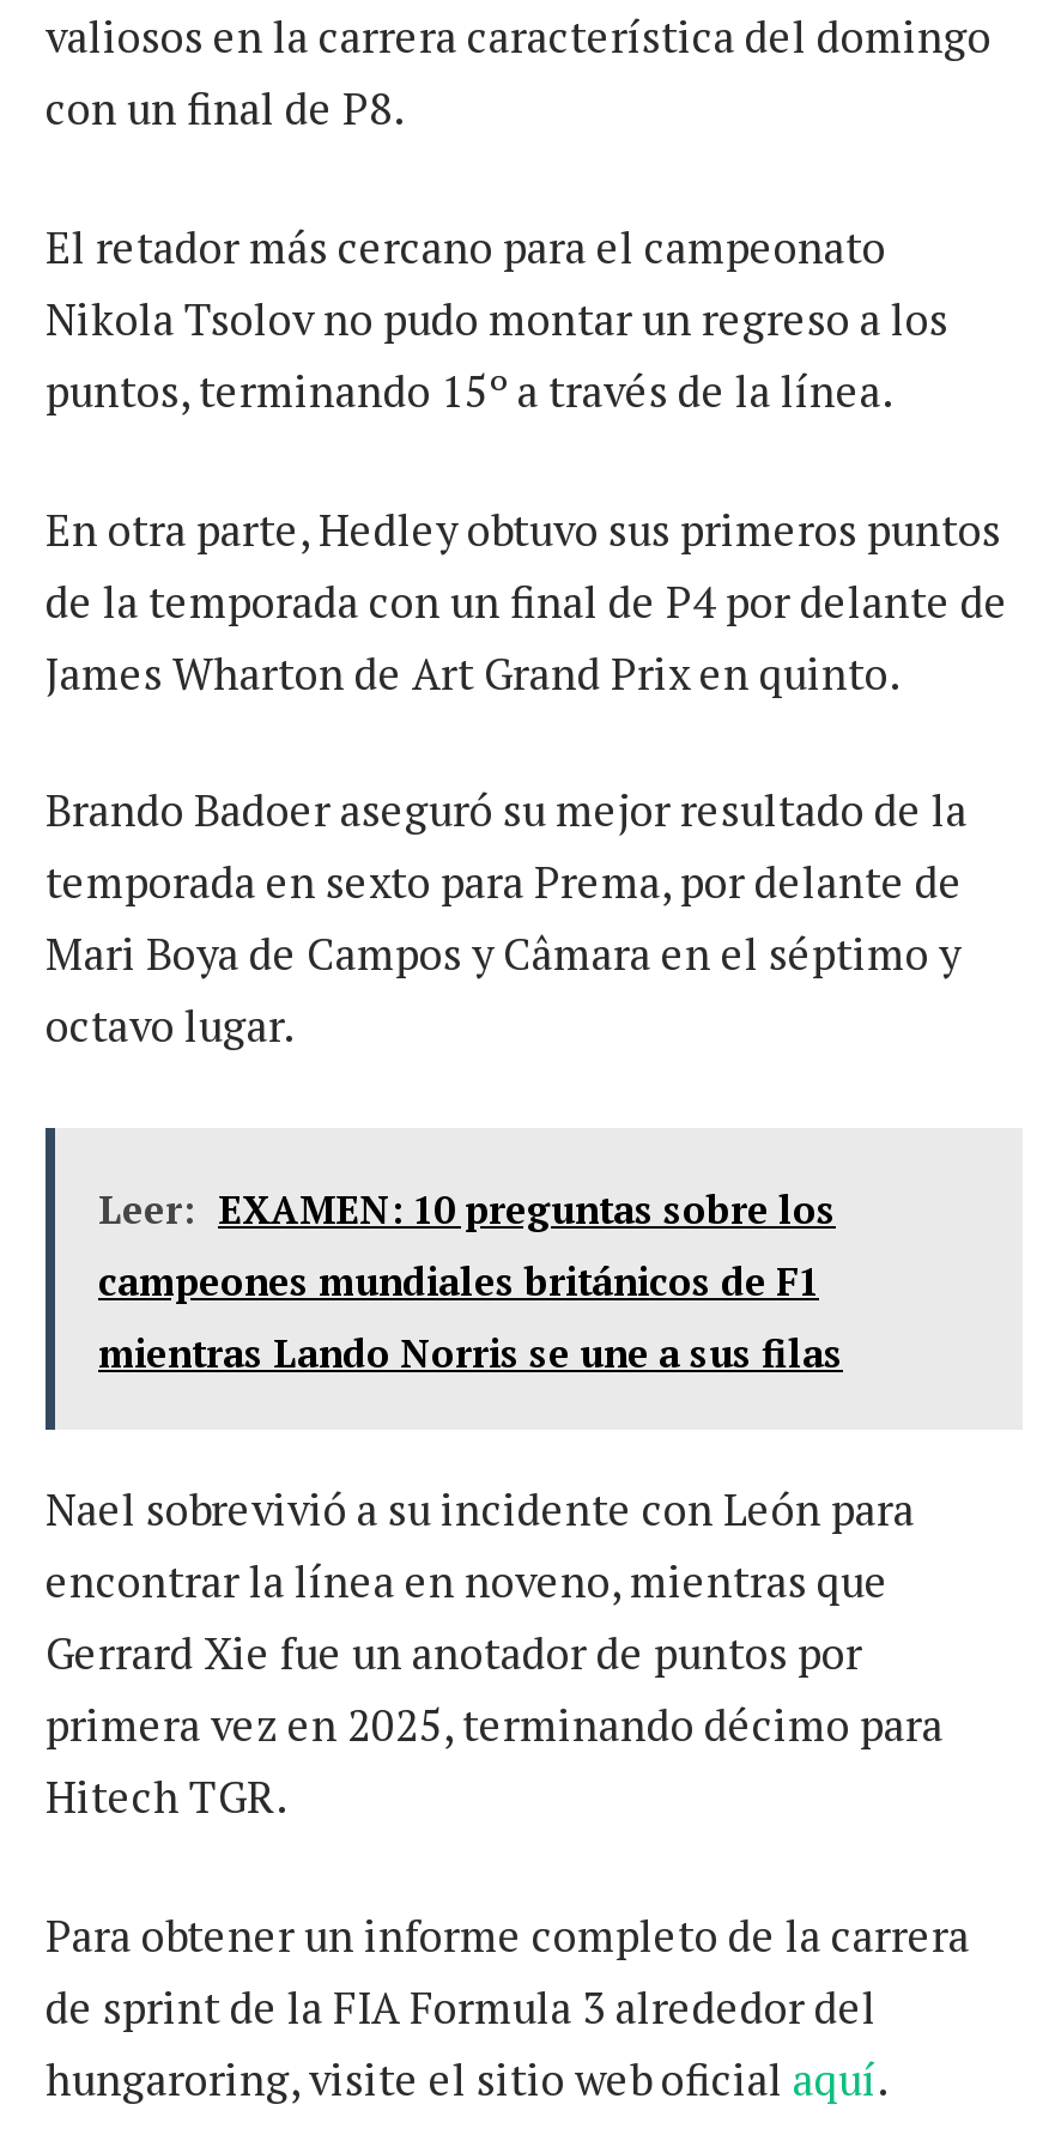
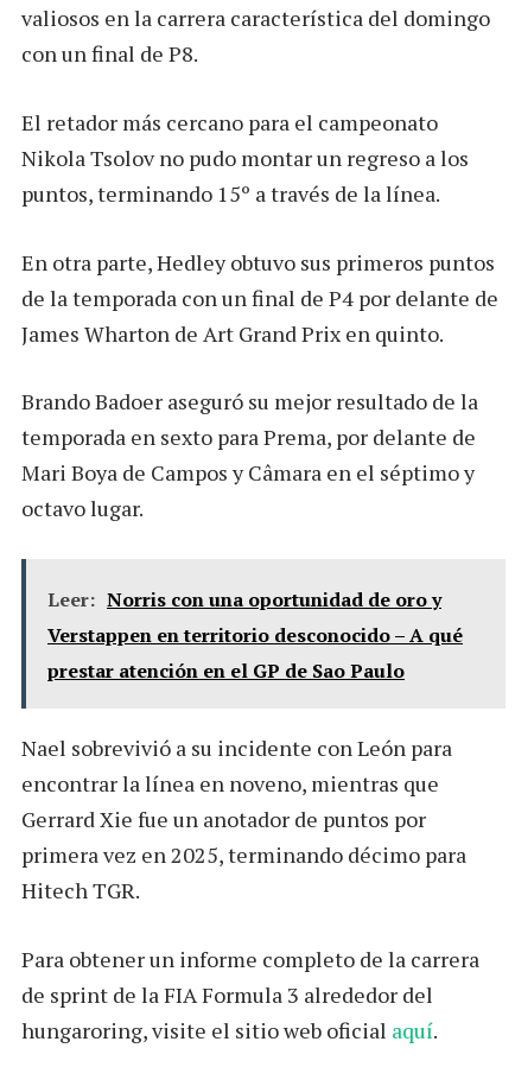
[98,1183,843,1380] Leer: EXAMEN: 10 preguntas sobre los | campeones mundiales británicos de F1 | mientras Lando Norris se une a sus filas -> [47,586,463,684] Leer: Norris con una oportunidad de oro y | Verstappen en territorio desconocido – A qué | prestar atención en el GP de Sao Paulo

